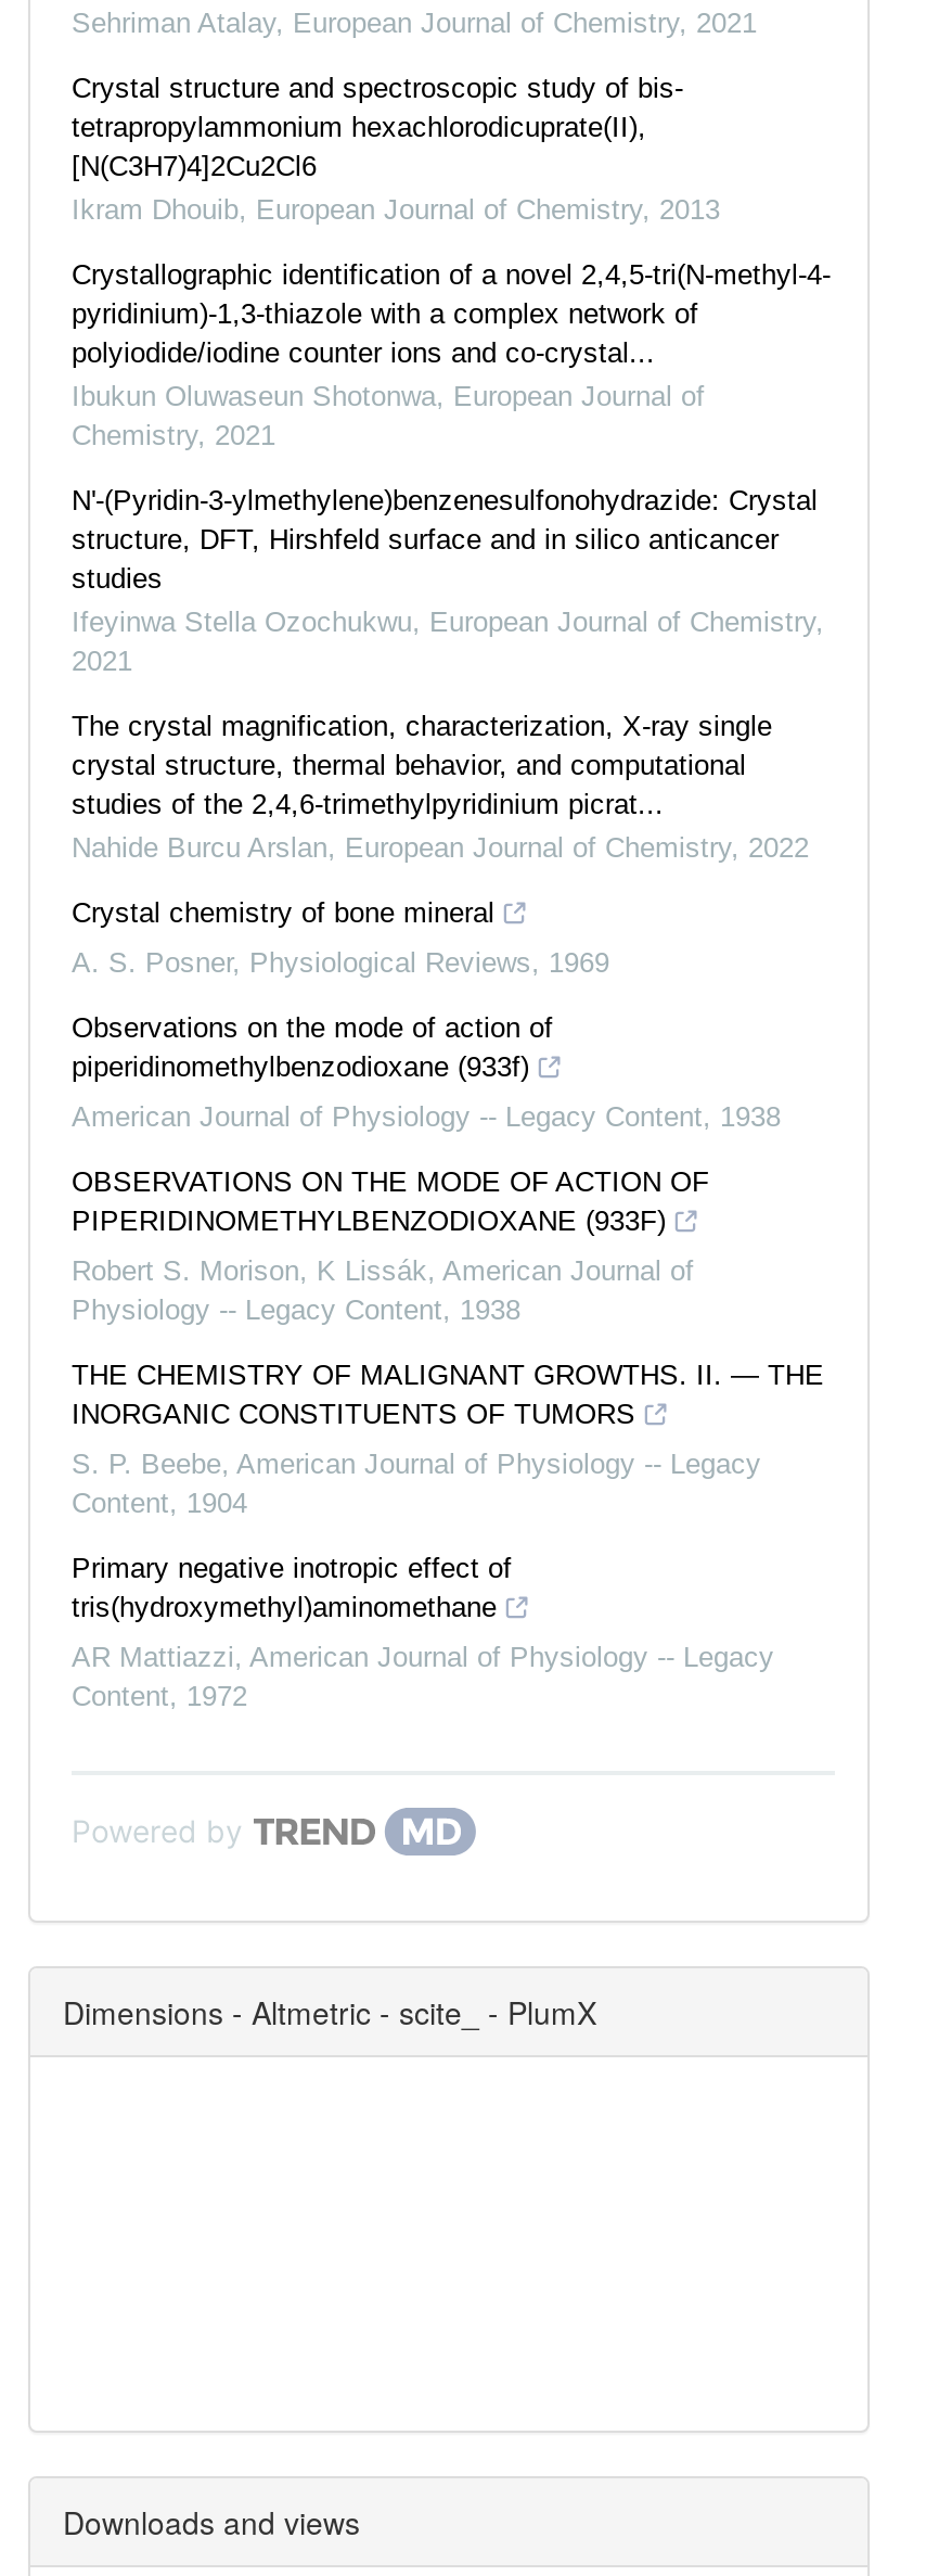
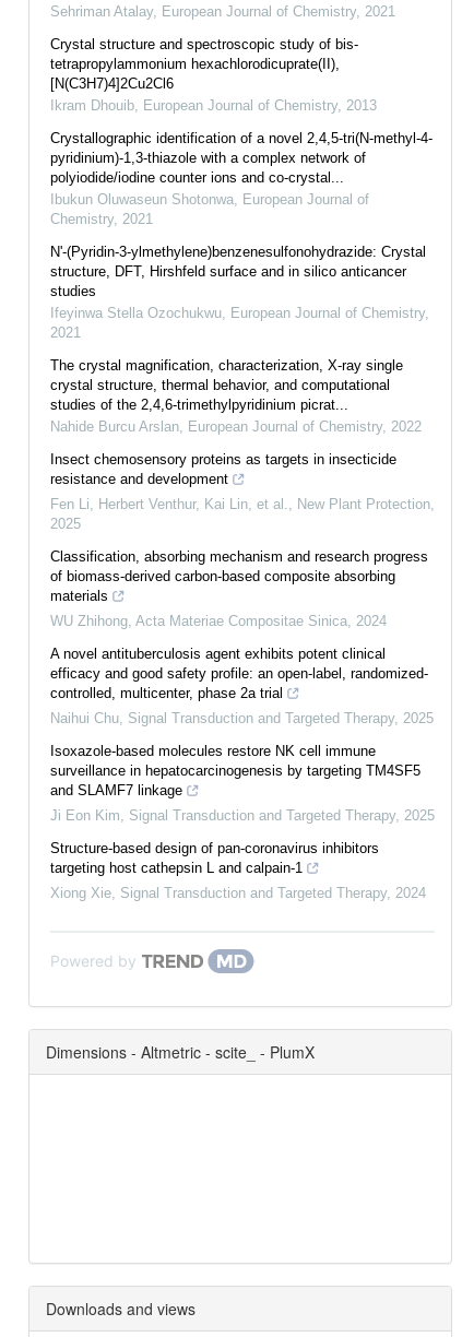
[72,897,494,929] Crystal chemistry of bone mineral -> [50,451,396,487] Insect chemosensory proteins as targets in insecticide | resistance and development
[72,946,609,979] A. S. Posner, Physiological Reviews, 1969 -> [50,496,435,532] Fen Li, Herbert Venthur, Kai Lin, et al., New Plant Protection, | 2025
[72,1012,553,1083] Observations on the mode of action of | piperidinomethylbenzodioxane (933f) -> [50,548,428,604] Classification, absorbing mechanism and research progress | of biomass-derived carbon-based composite absorbing | materials
[72,1100,781,1133] American Journal of Physiology -- Legacy Content, 1938 -> [50,613,387,629] WU Zhihong, Acta Materiae Compositae Sinica, 2024
[72,1166,709,1237] OBSERVATIONS ON THE MODE OF ACTION OF | PIPERIDINOMETHYLBENZODIOXANE (933F) -> [50,646,428,701] A novel antituberculosis agent exhibits potent clinical | efficacy and good safety profile: an open-label, randomized- | controlled, multicenter, phase 2a trial
[72,1255,694,1326] Robert S. Morison, K Lissák, American Journal of | Physiology -- Legacy Content, 1938 -> [50,710,434,727] Naihui Chu, Signal Transduction and Targeted Therapy, 2025
[72,1359,824,1430] THE CHEMISTRY OF MALIGNANT GROWTHS. II. — THE | INORGANIC CONSTITUENTS OF TUMORS -> [50,743,420,799] Isoxazole-based molecules restore NK cell immune | surveillance in hepatocarcinogenesis by targeting TM4SF5 | and SLAMF7 linkage
[72,1448,761,1519] S. P. Beebe, American Journal of Physiology -- Legacy | Content, 1904 -> [50,807,435,824] Ji Eon Kim, Signal Transduction and Targeted Therapy, 2025
[72,1552,512,1624] Primary negative inotropic effect of | tris(hydroxymethyl)aminomethane -> [50,840,379,876] Structure-based design of pan-coronavirus inhibitors | targeting host cathepsin L and calpain-1
[72,1641,774,1712] AR Mattiazzi, American Journal of Physiology -- Legacy | Content, 1972 -> [50,885,426,901] Xiong Xie, Signal Transduction and Targeted Therapy, 2024

